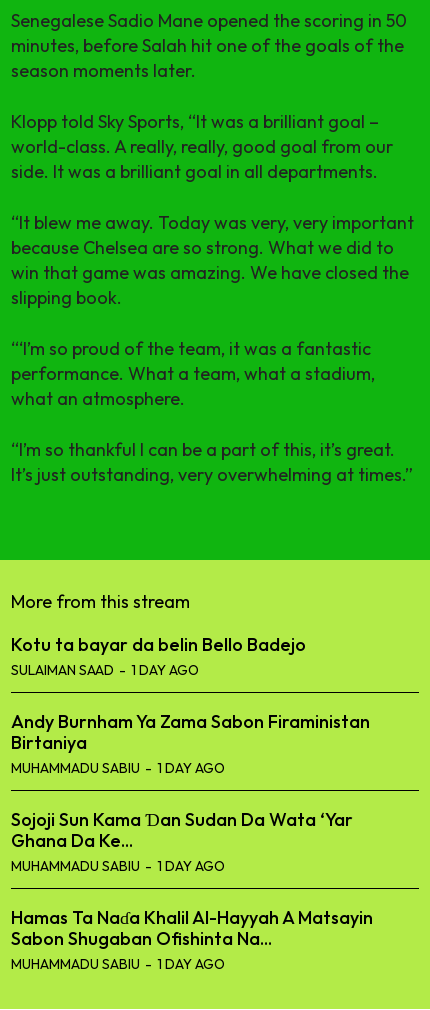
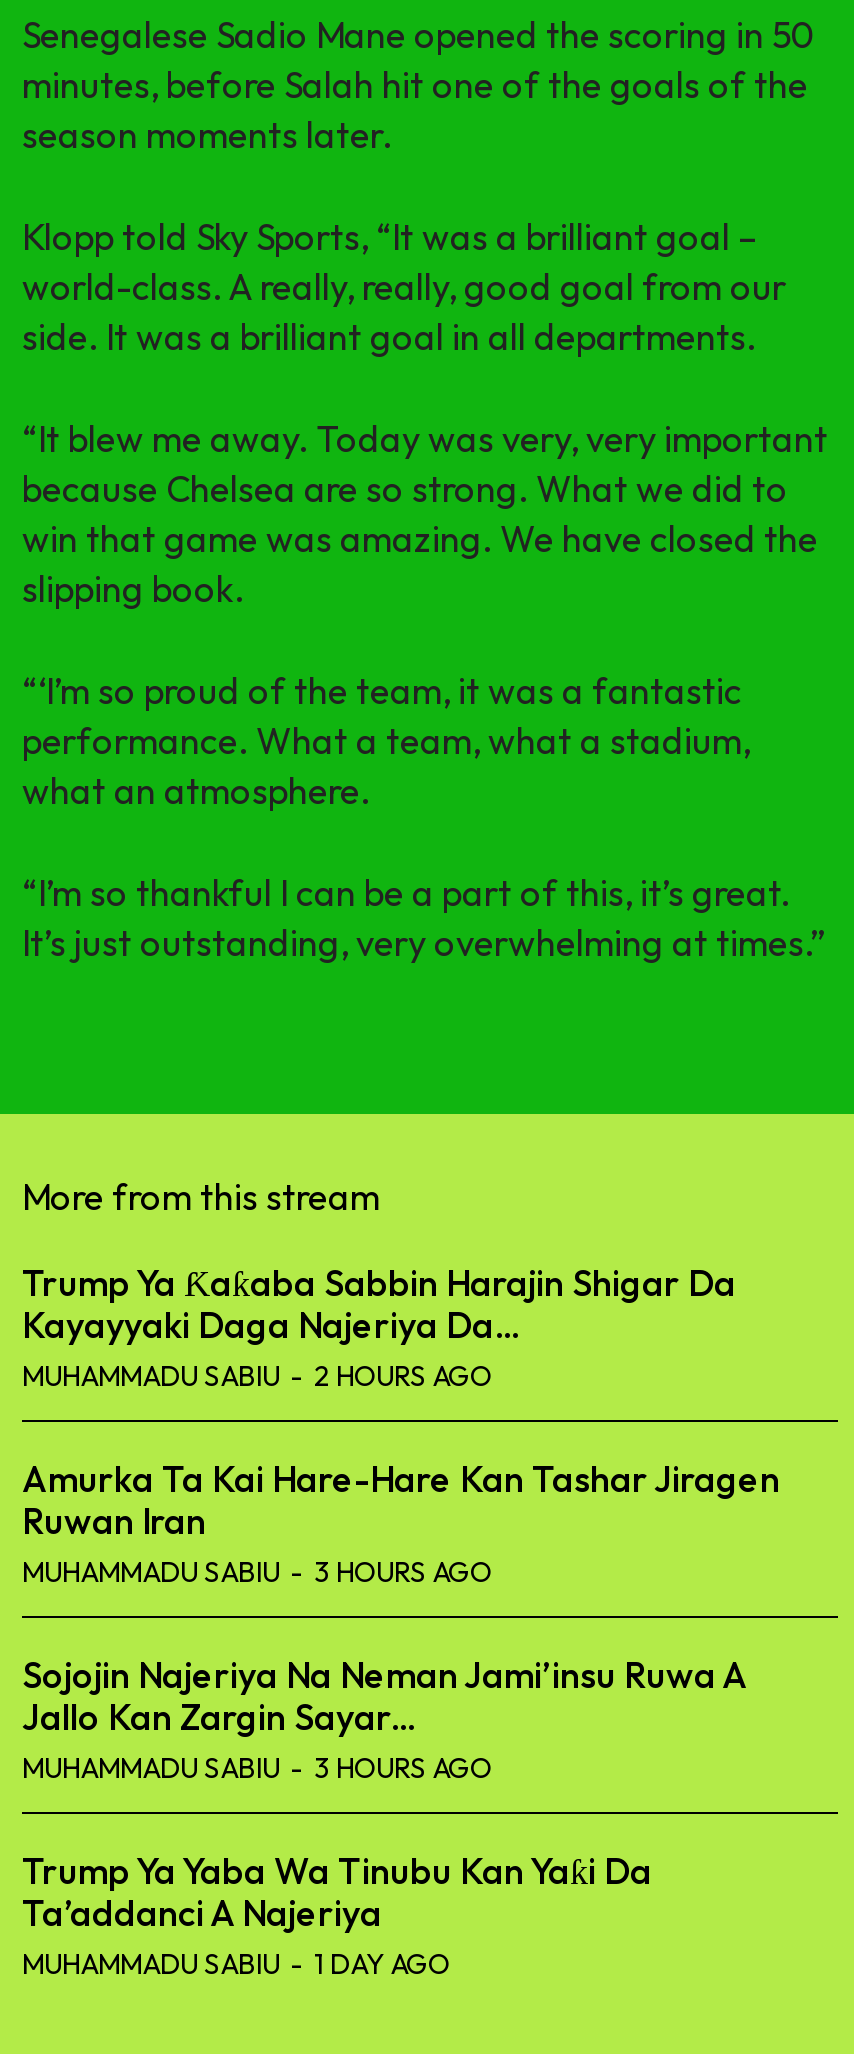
[11,633,306,679] Kotu ta bayar da belin Bello Badejo | SULAIMAN SAAD - 1 DAY AGO -> [22,1260,736,1394] Trump Ya Ƙaƙaba Sabbin Harajin Shigar Da | Kayayyaki Daga Najeriya Da... | MUHAMMADU SABIU - 2 HOURS AGO
[11,710,370,777] Andy Burnham Ya Zama Sabon Firaministan | Birtaniya | MUHAMMADU SABIU - 1 DAY AGO -> [22,1456,780,1590] Amurka Ta Kai Hare-Hare Kan Tashar Jiragen | Ruwan Iran | MUHAMMADU SABIU - 3 HOURS AGO
[11,808,353,875] Sojoji Sun Kama Ɗan Sudan Da Wata ‘Yar | Ghana Da Ke... | MUHAMMADU SABIU - 1 DAY AGO -> [22,1652,746,1786] Sojojin Najeriya Na Neman Jami’insu Ruwa A | Jallo Kan Zargin Sayar... | MUHAMMADU SABIU - 3 HOURS AGO
[11,906,373,950] Hamas Ta Naɗa Khalil Al-Hayyah A Matsayin | Sabon Shugaban Ofishinta Na... -> [22,1848,652,1936] Trump Ya Yaba Wa Tinubu Kan Yaƙi Da | Ta’addanci A Najeriya

